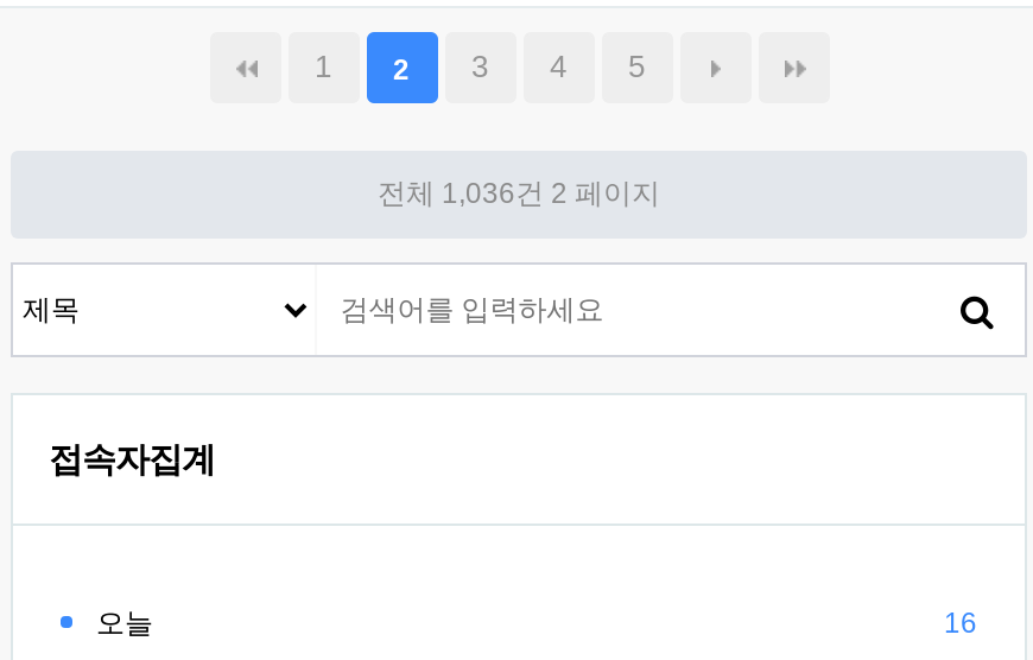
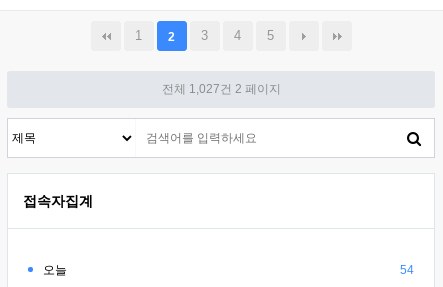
[378,177,660,210] 전체 1,036건 2 페이지 -> [161,82,280,96] 전체 1,027건 2 페이지
[944,607,977,640] 16 -> [400,263,414,277] 54

